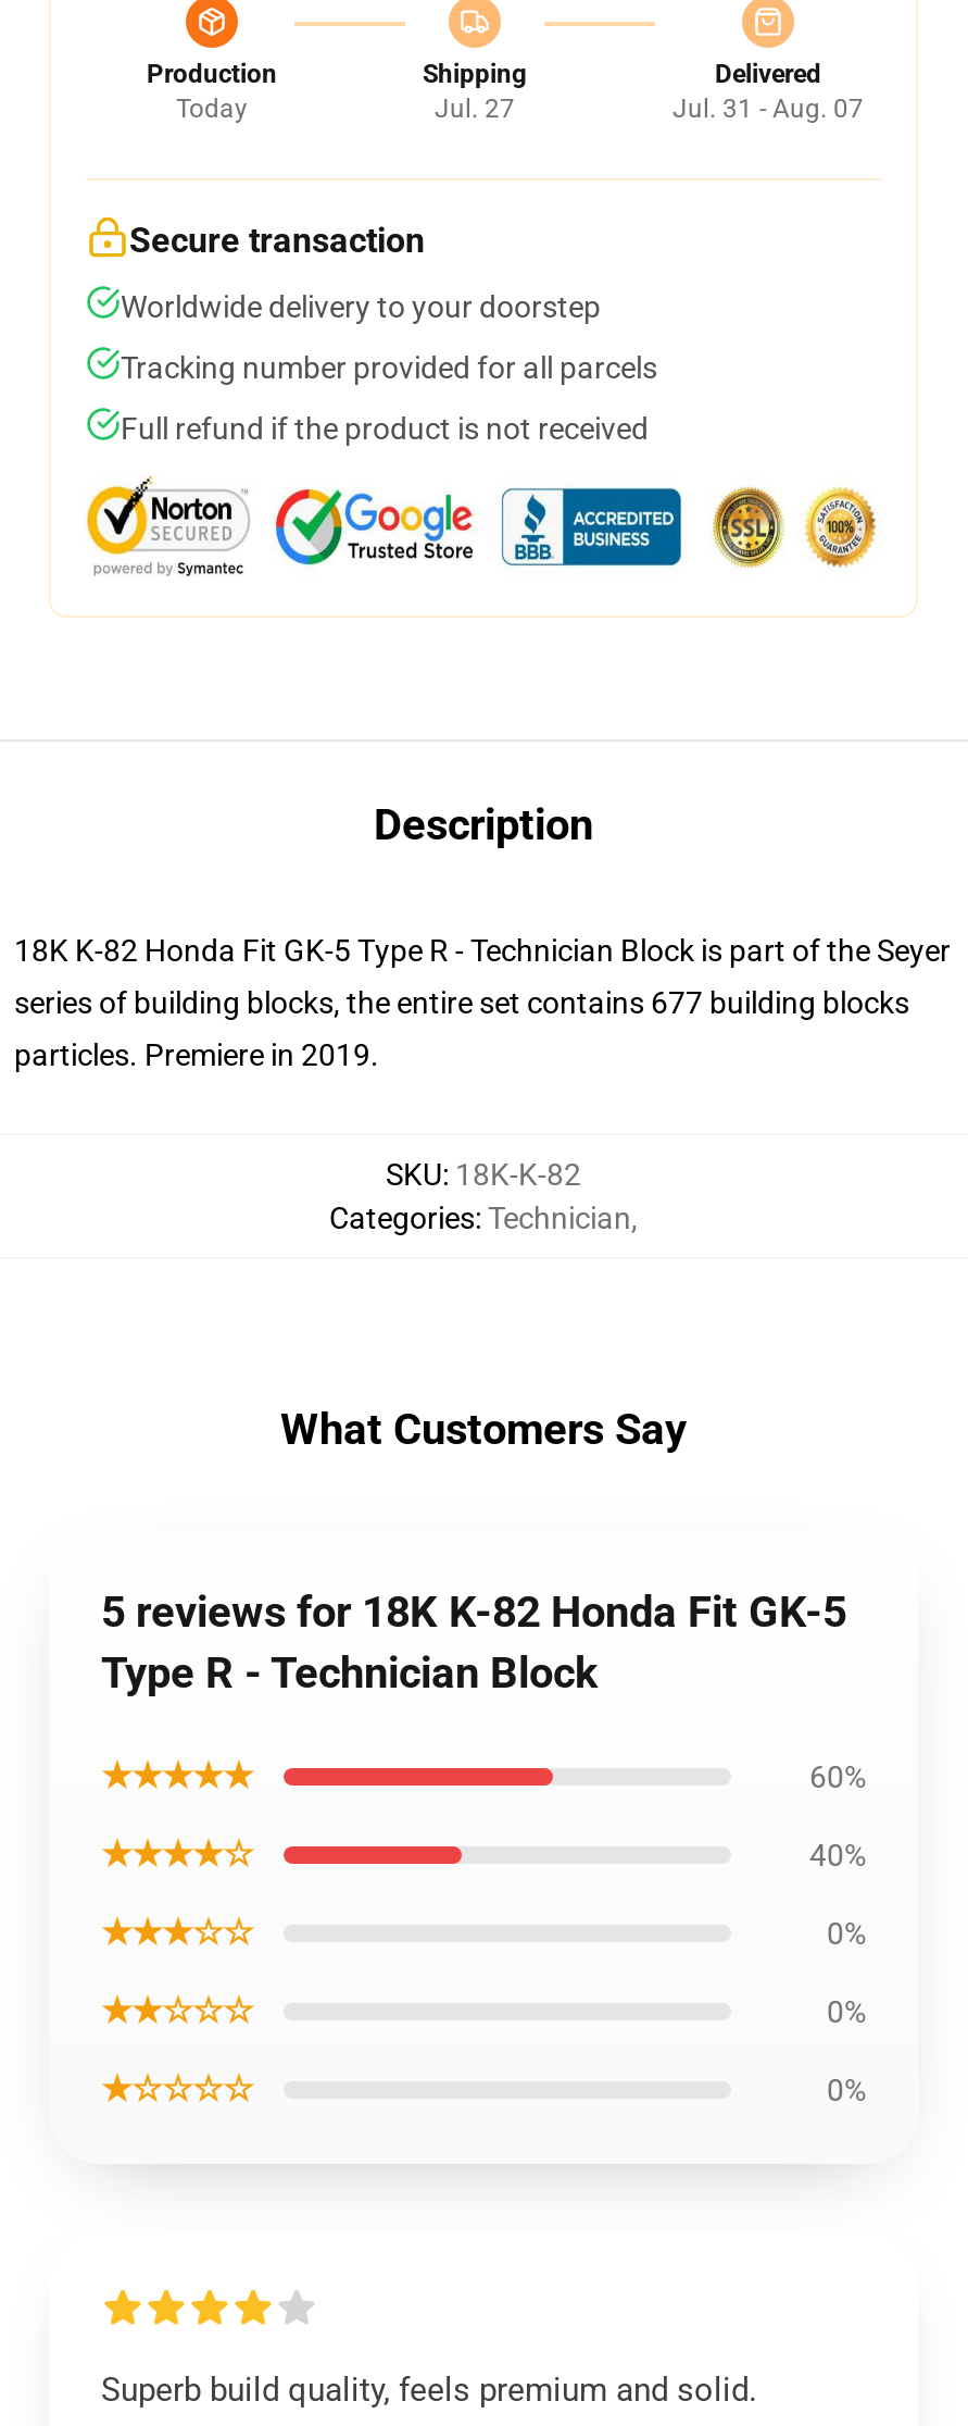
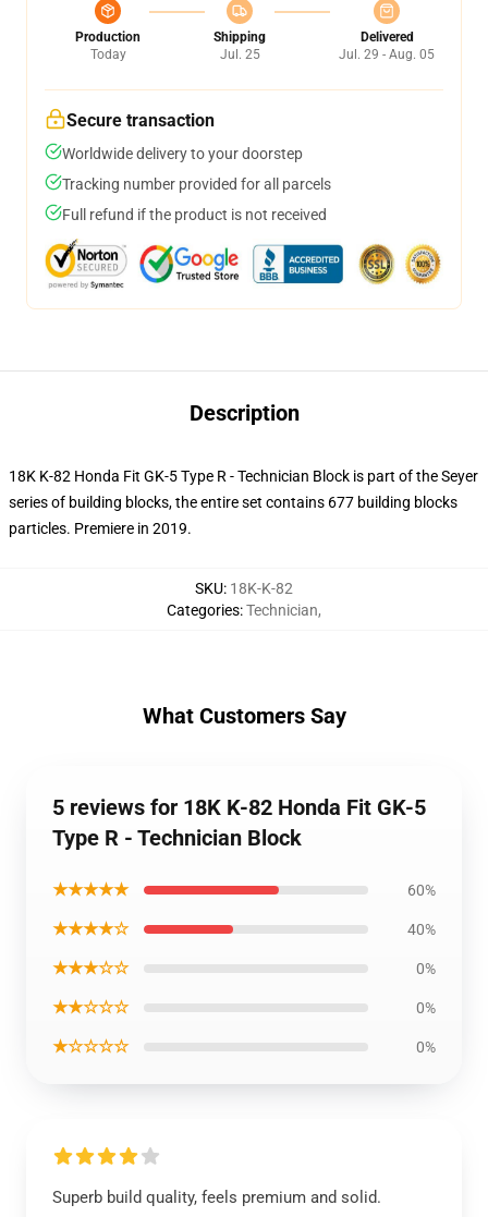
[435,94,515,124] Jul. 27 -> [219,47,260,62] Jul. 25
[672,94,864,124] Jul. 31 - Aug. 07 -> [339,47,435,62] Jul. 29 - Aug. 05

